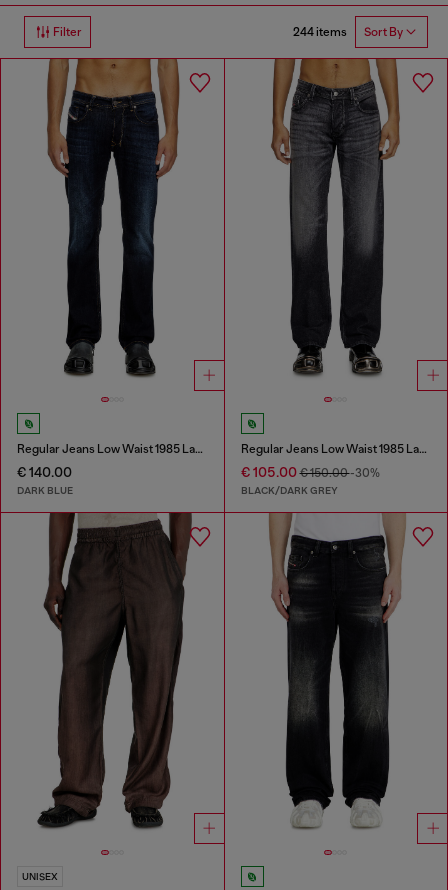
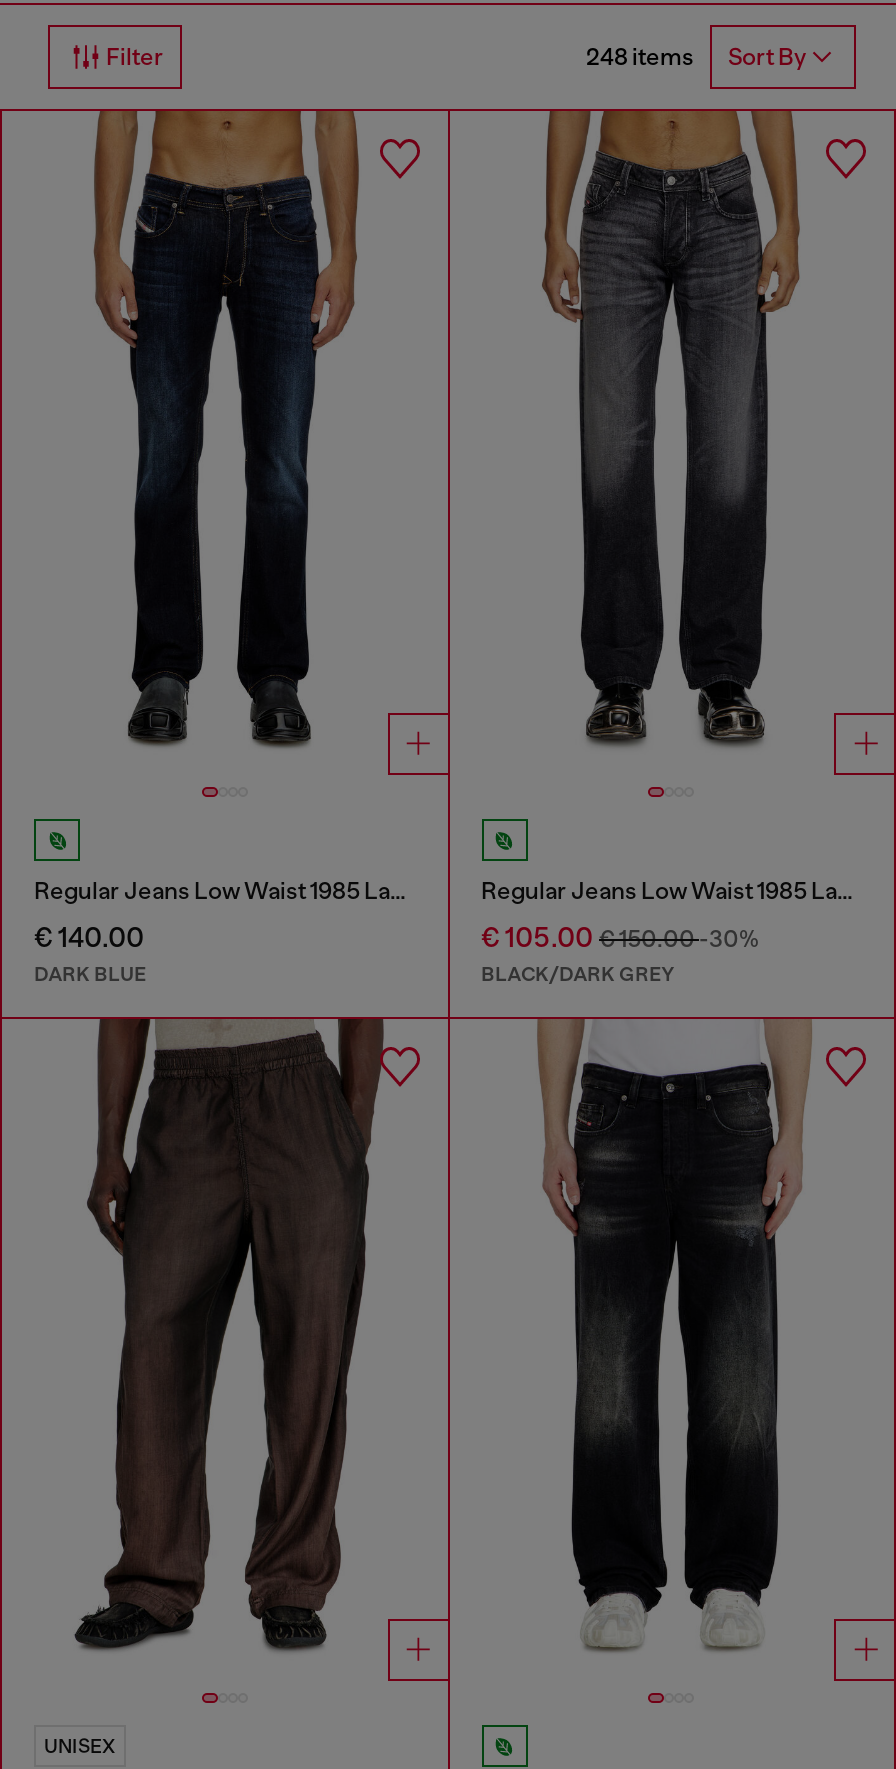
[293,25,403,39] 244 items Sort By -> [586,43,806,72] 248 items Sort By

